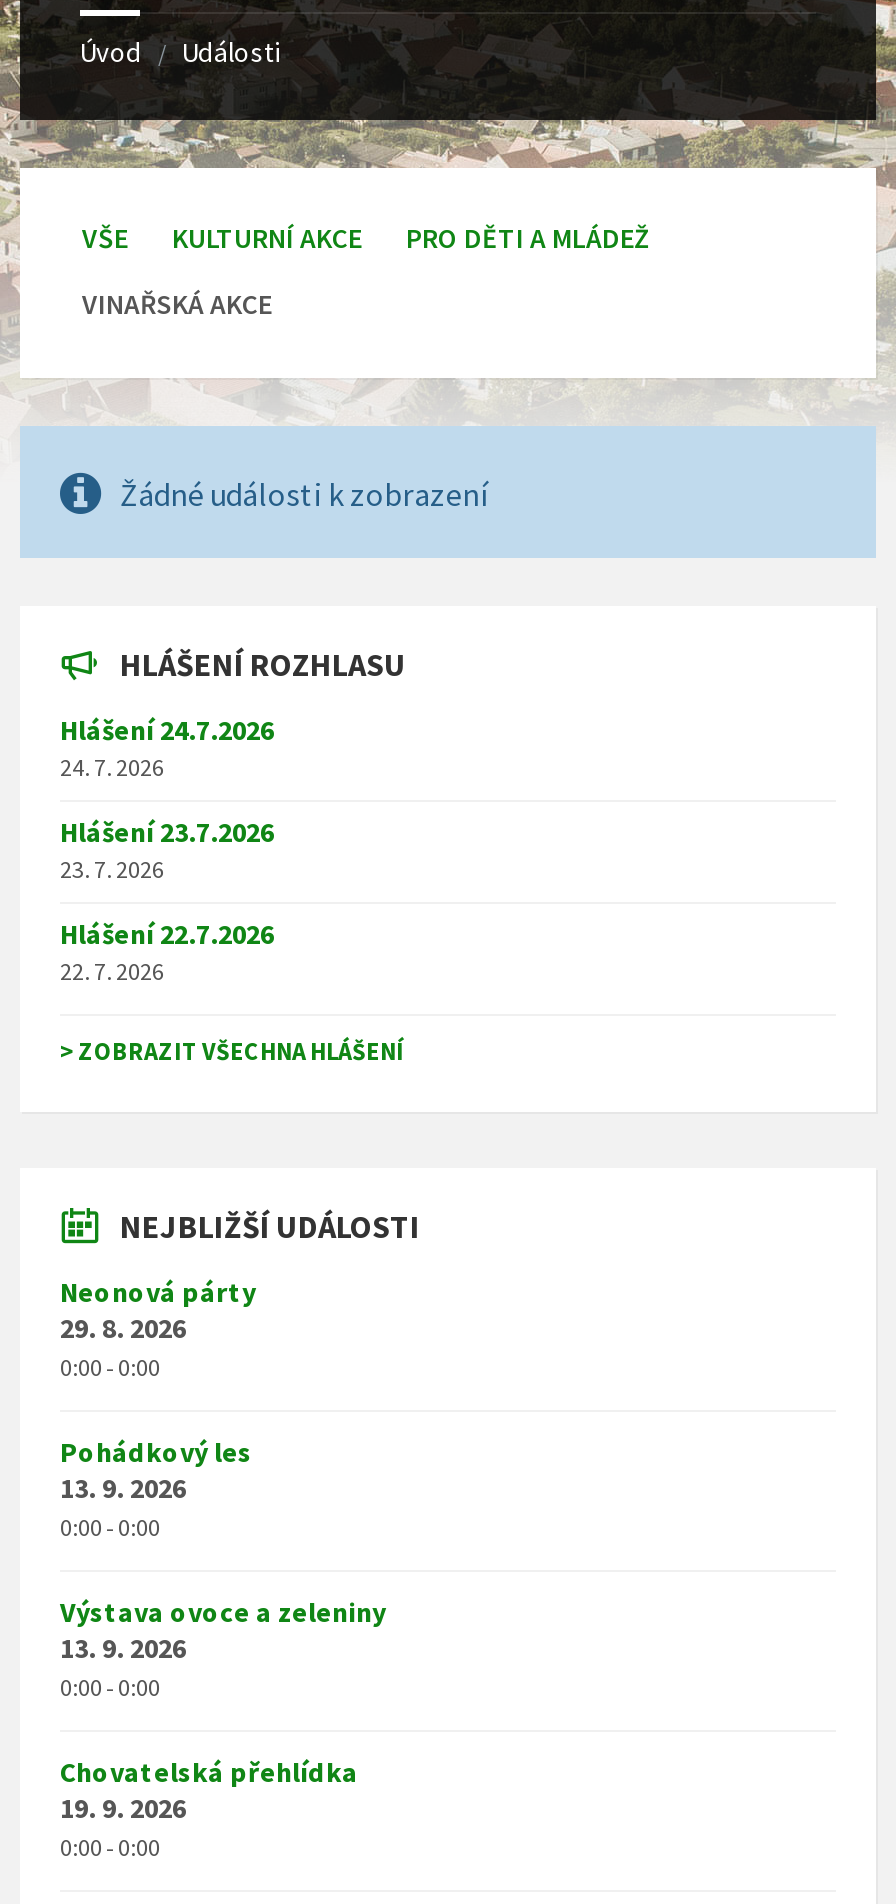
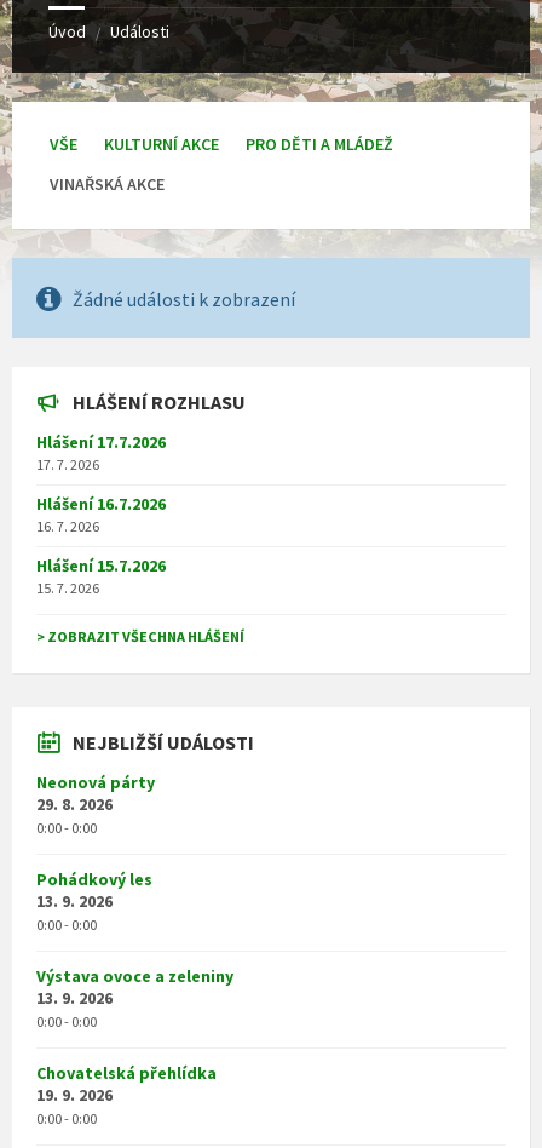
[60,712,274,748] Hlášení 24.7.2026 -> [36,431,166,453] Hlášení 17.7.2026
[60,752,164,782] 24. 7. 2026 -> [36,455,99,473] 17. 7. 2026
[60,814,274,850] Hlášení 23.7.2026 -> [36,493,166,515] Hlášení 16.7.2026
[60,854,164,884] 23. 7. 2026 -> [36,517,99,535] 16. 7. 2026
[60,916,274,952] Hlášení 22.7.2026 -> [36,555,166,576] Hlášení 15.7.2026
[60,956,164,986] 22. 7. 2026 -> [36,579,99,597] 15. 7. 2026

